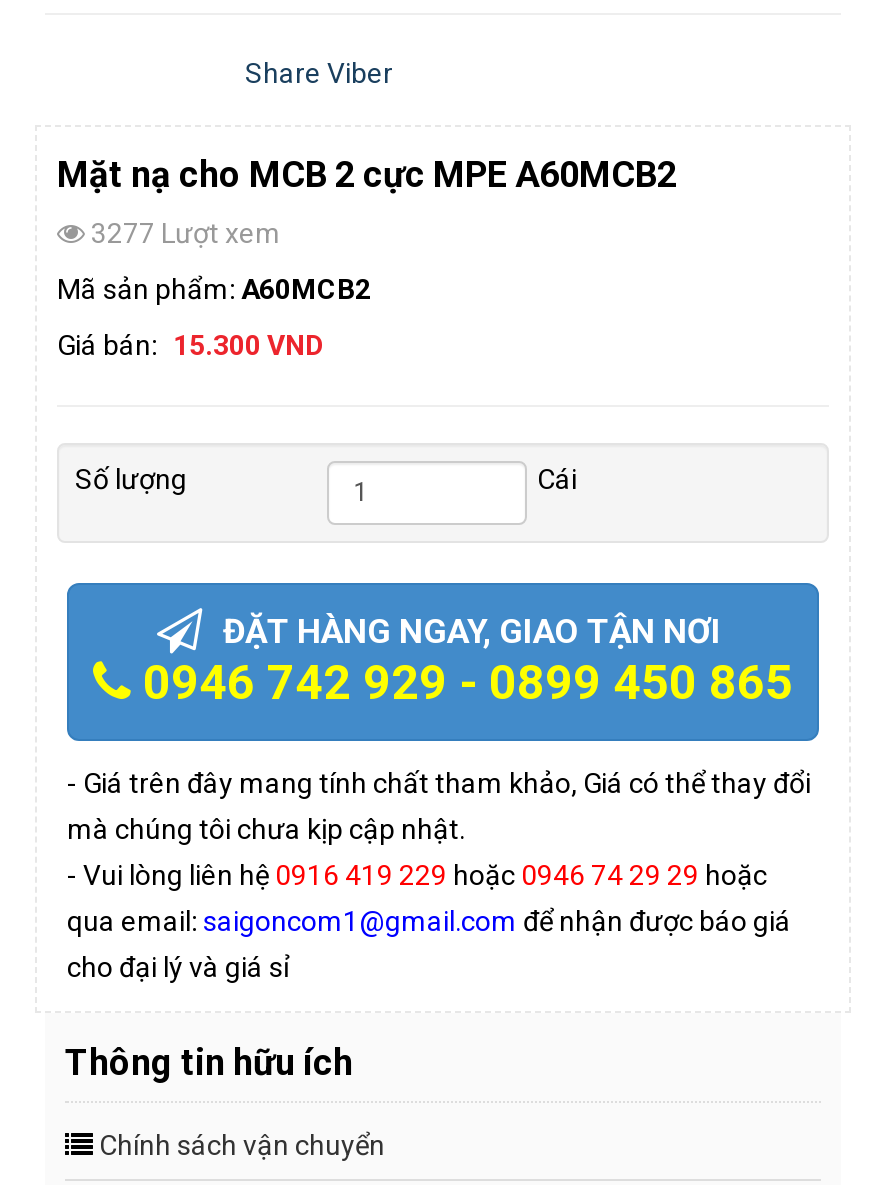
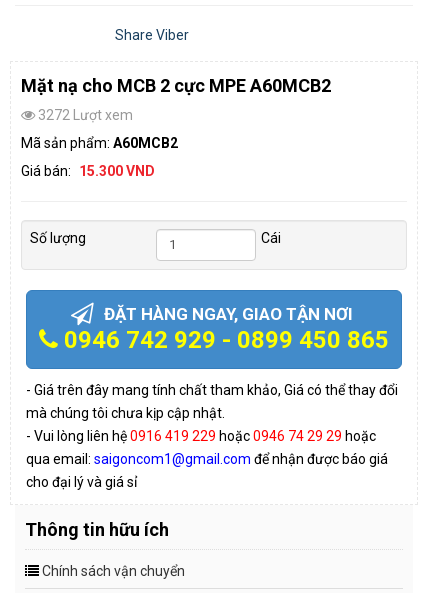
[85,217,281,249] 3277 Lượt xem -> [35,107,133,123] 3272 Lượt xem

